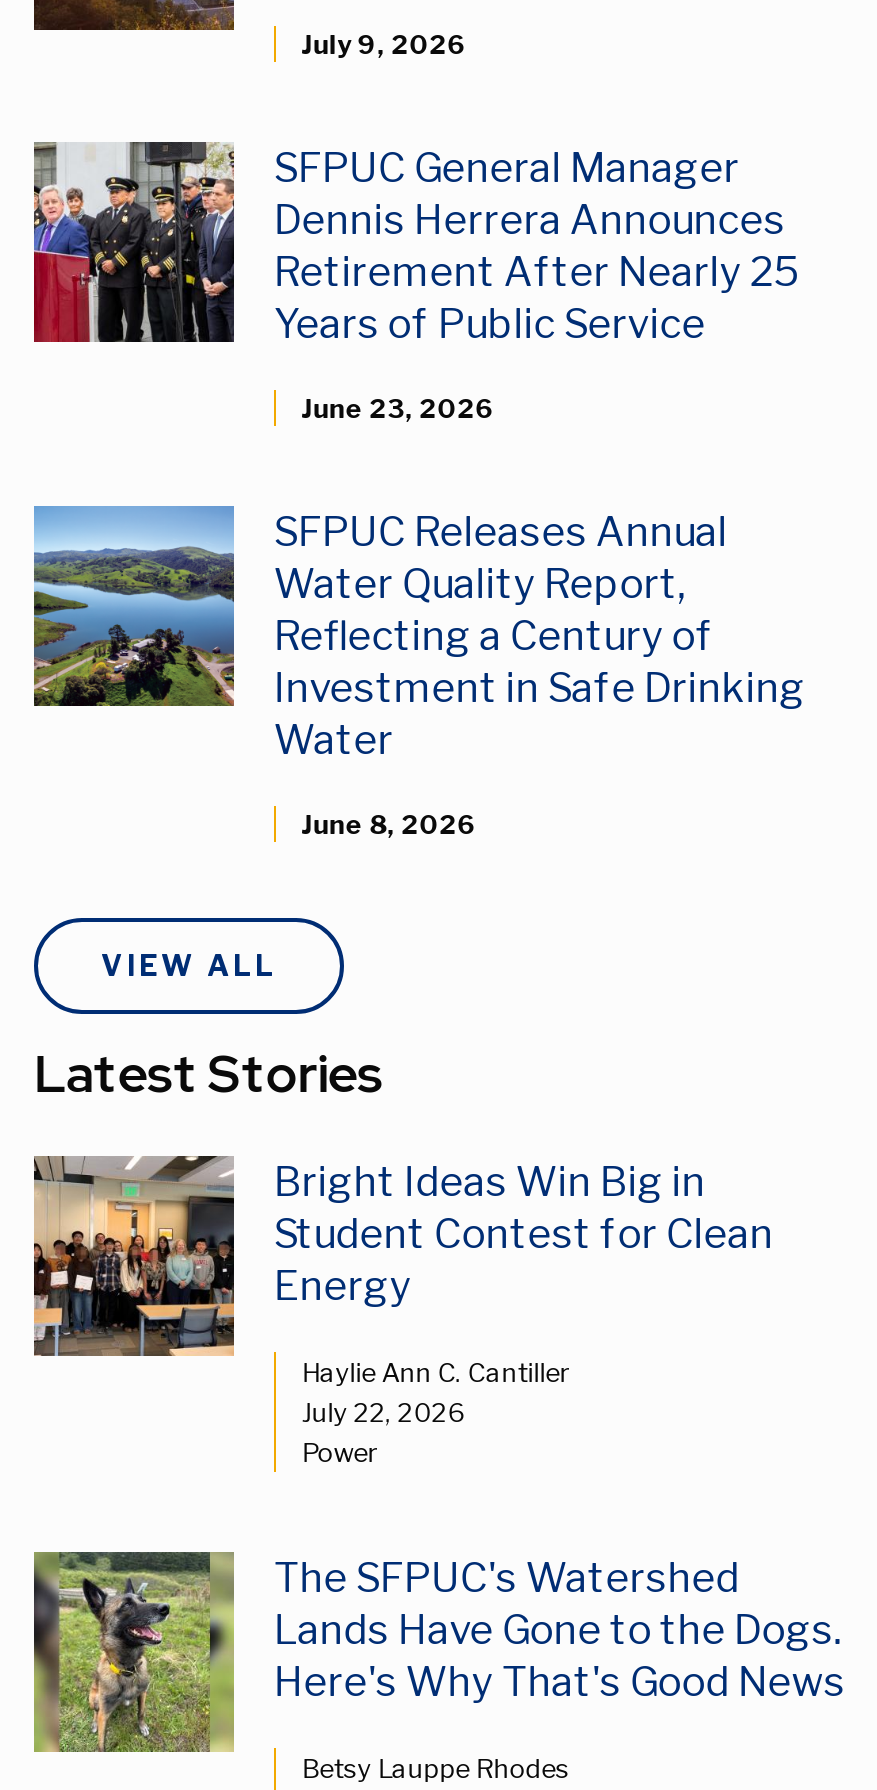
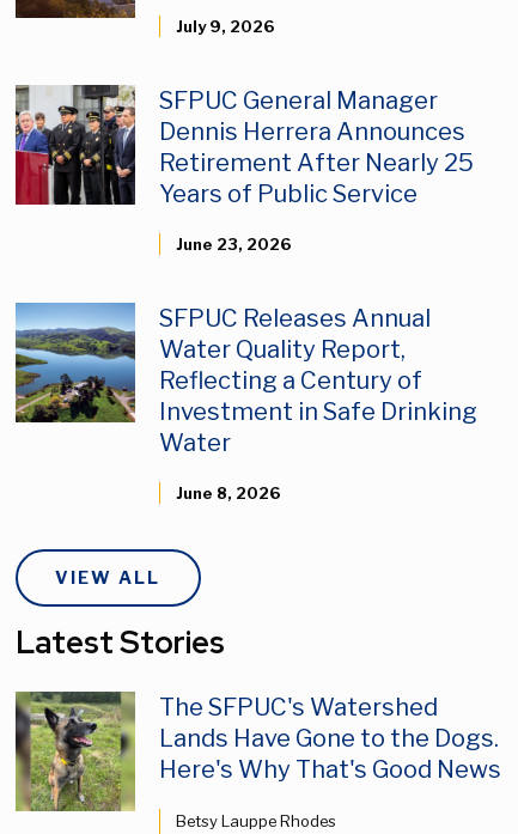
[32,1156,774,1469] [image] | Bright Ideas Win Big in | Student Contest for Clean | Energy | Haylie Ann C. Cantiller | July 22, 2026 | Power -> none

